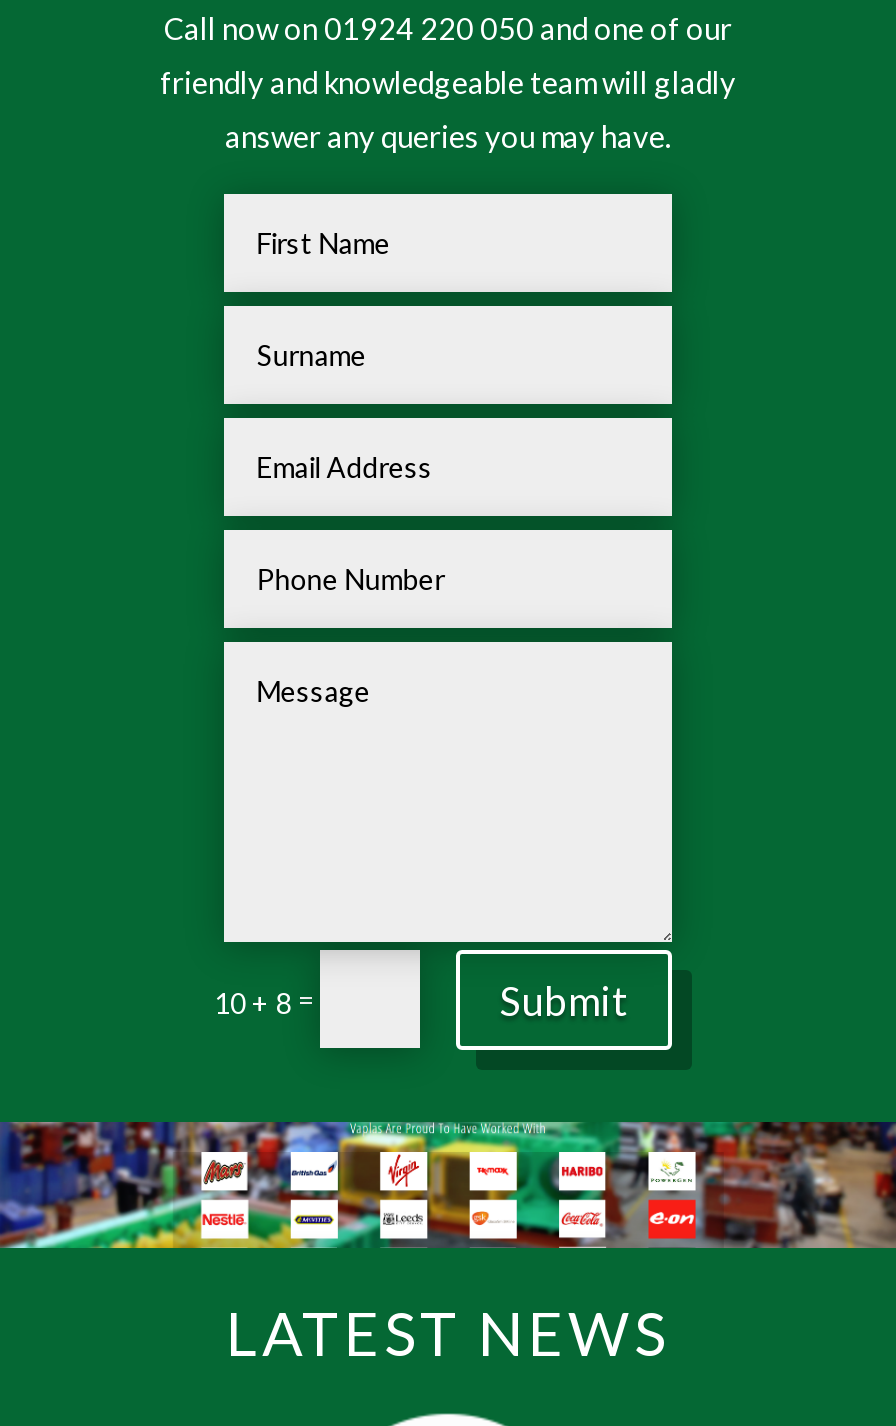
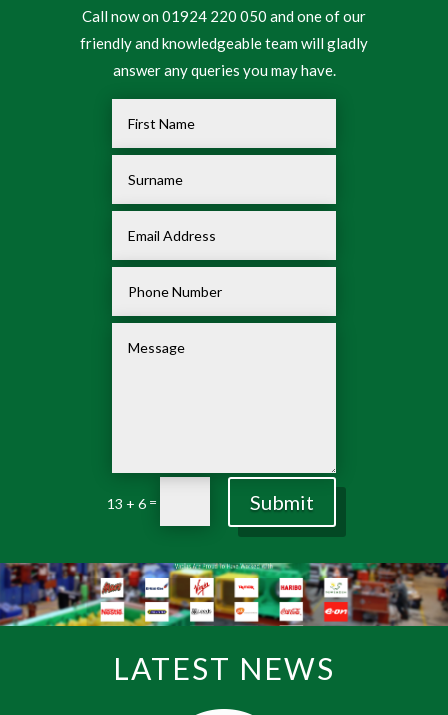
[214,981,320,1019] 10 + 8 = -> [107,492,160,511] 13 + 6 =

